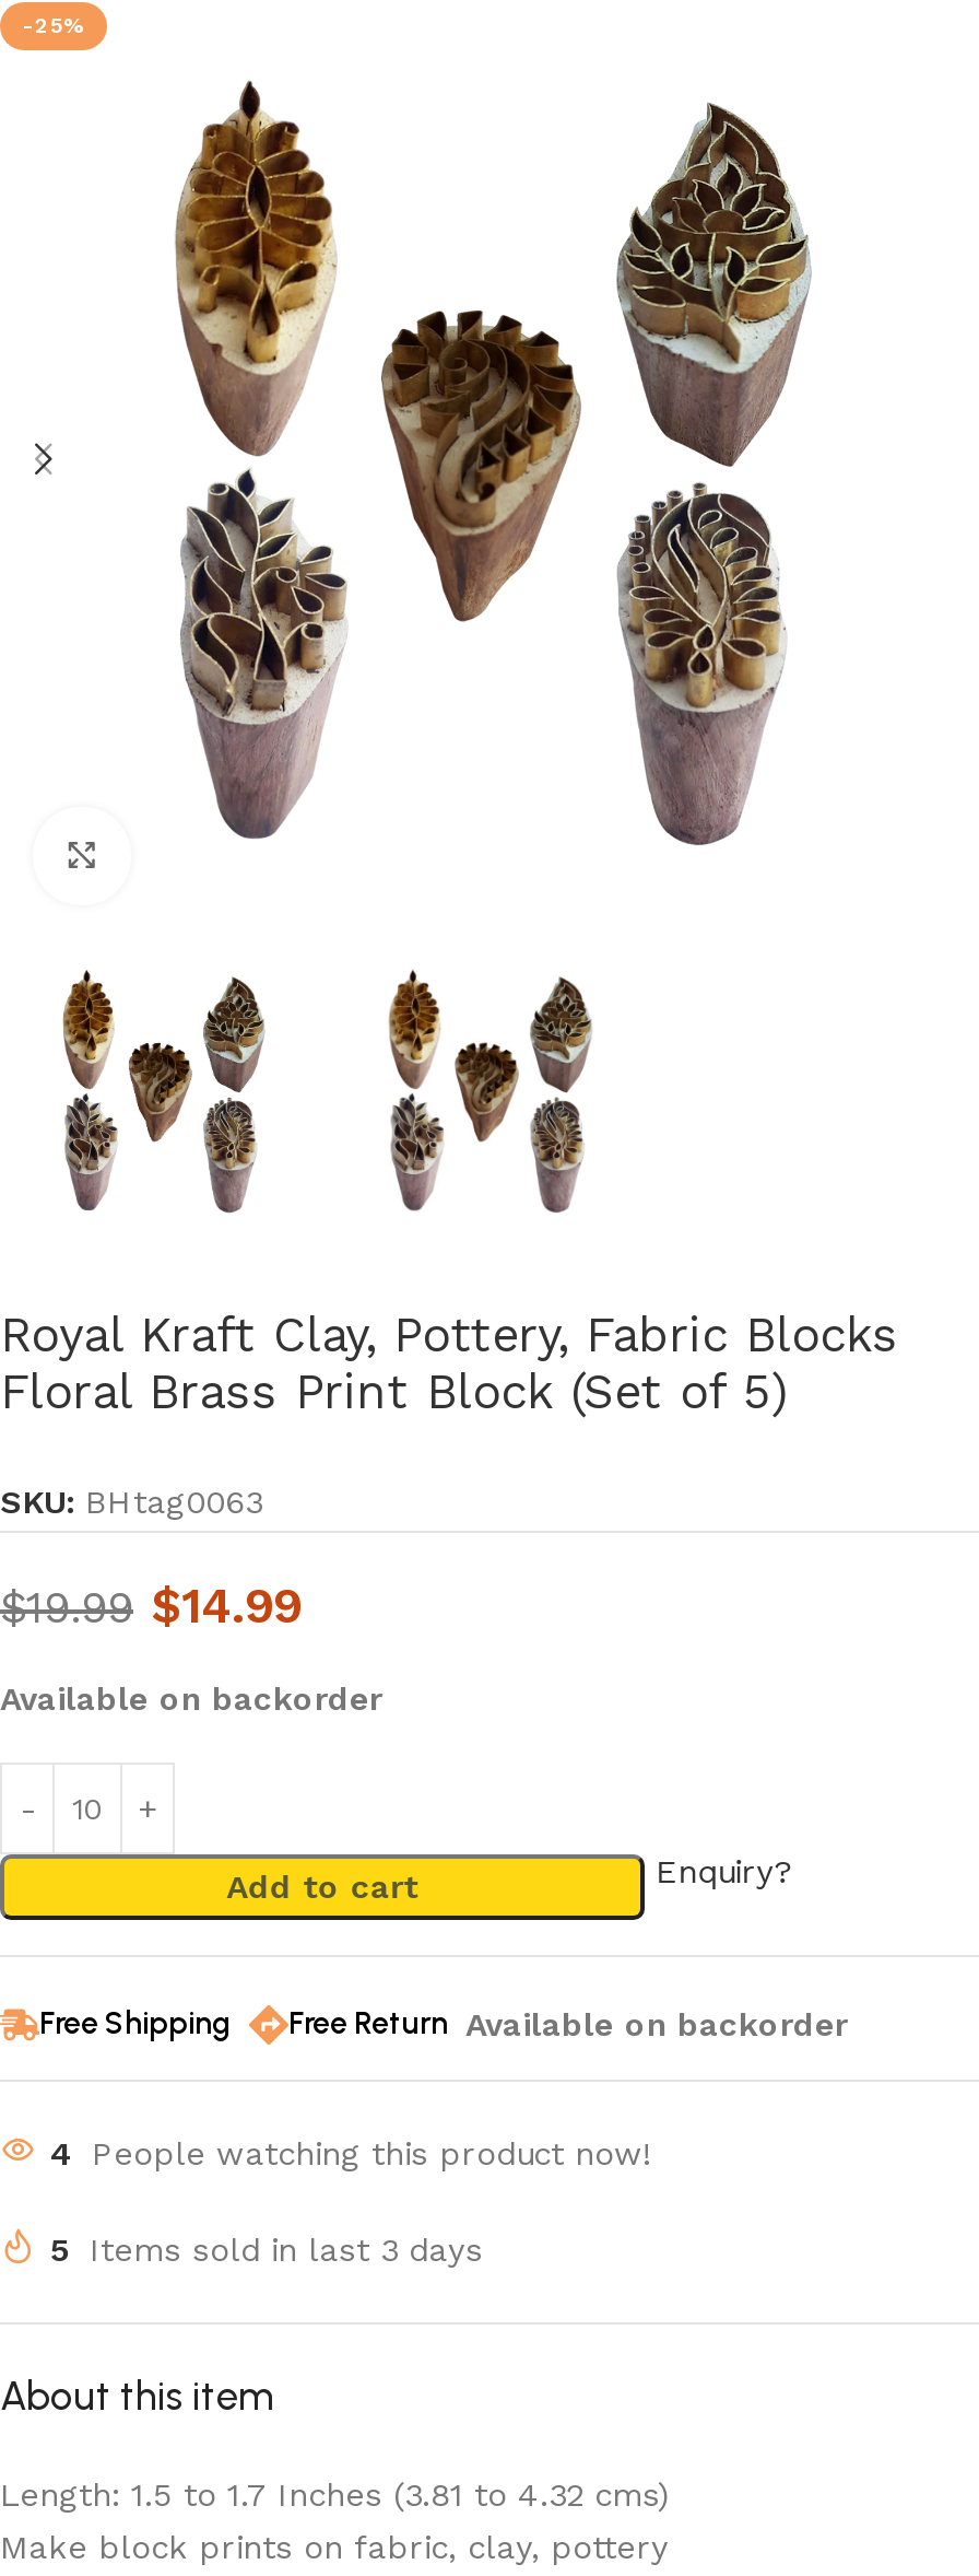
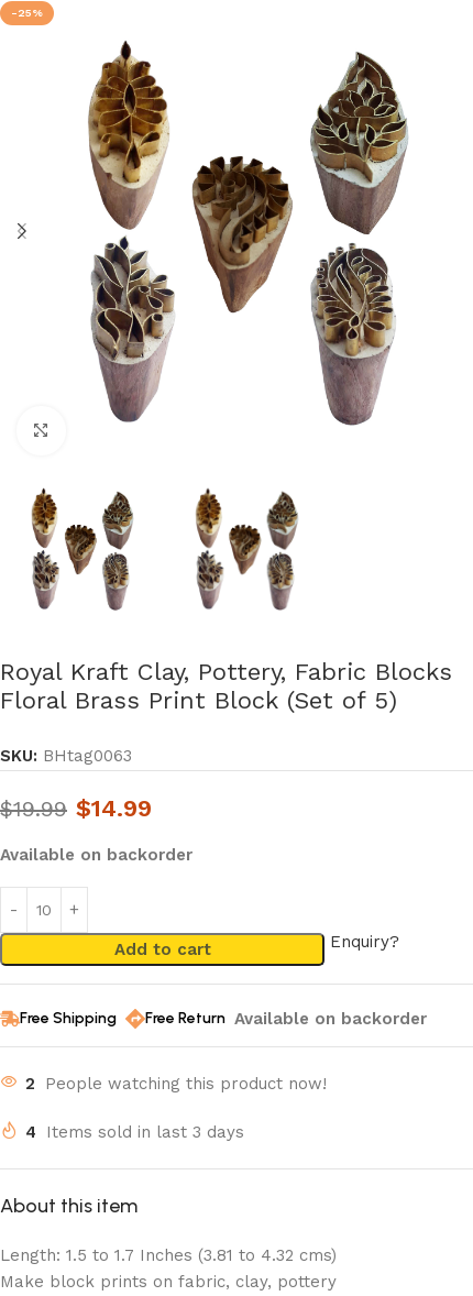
[50,2134,651,2174] 4 People watching this product now! -> [25,1074,327,1094] 2 People watching this product now!
[50,2230,483,2270] 5 Items sold in last 3 days -> [25,1122,244,1142] 4 Items sold in last 3 days

